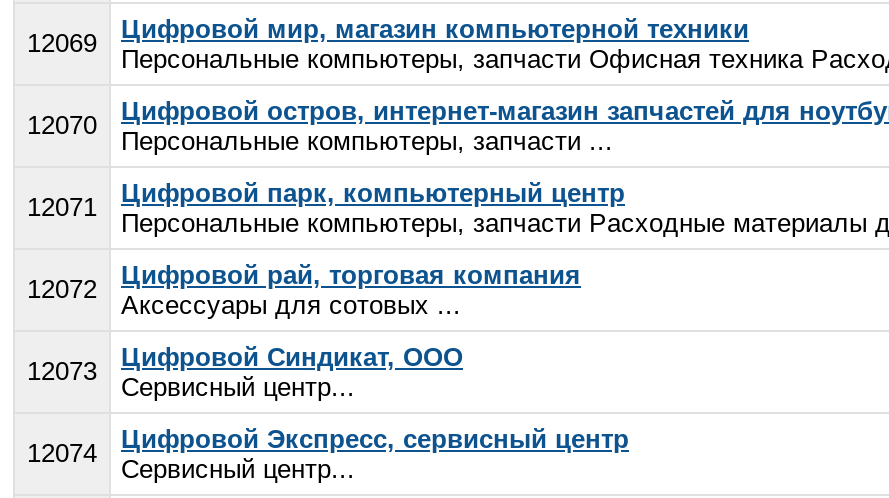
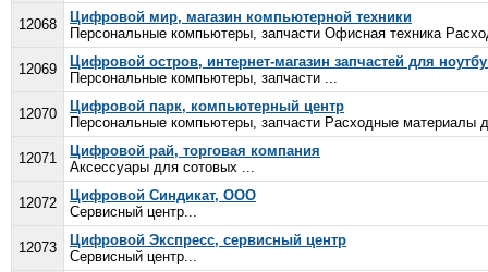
[27,14,749,58] 12069 Цифровой мир, магазин компьютерной техники -> [19,9,412,33] 12068 Цифровой мир, магазин компьютерной техники
[27,110,97,140] 12070 -> [19,61,57,77] 12069
[27,178,625,222] 12071 Цифровой парк, компьютерный центр -> [19,98,344,122] 12070 Цифровой парк, компьютерный центр
[27,260,581,304] 12072 Цифровой рай, торговая компания -> [19,143,320,166] 12071 Цифровой рай, торговая компания
[27,342,463,386] 12073 Цифровой Синдикат, ООО -> [19,187,256,211] 12072 Цифровой Синдикат, ООО
[27,424,629,468] 12074 Цифровой Экспресс, сервисный центр -> [19,232,346,256] 12073 Цифровой Экспресс, сервисный центр

